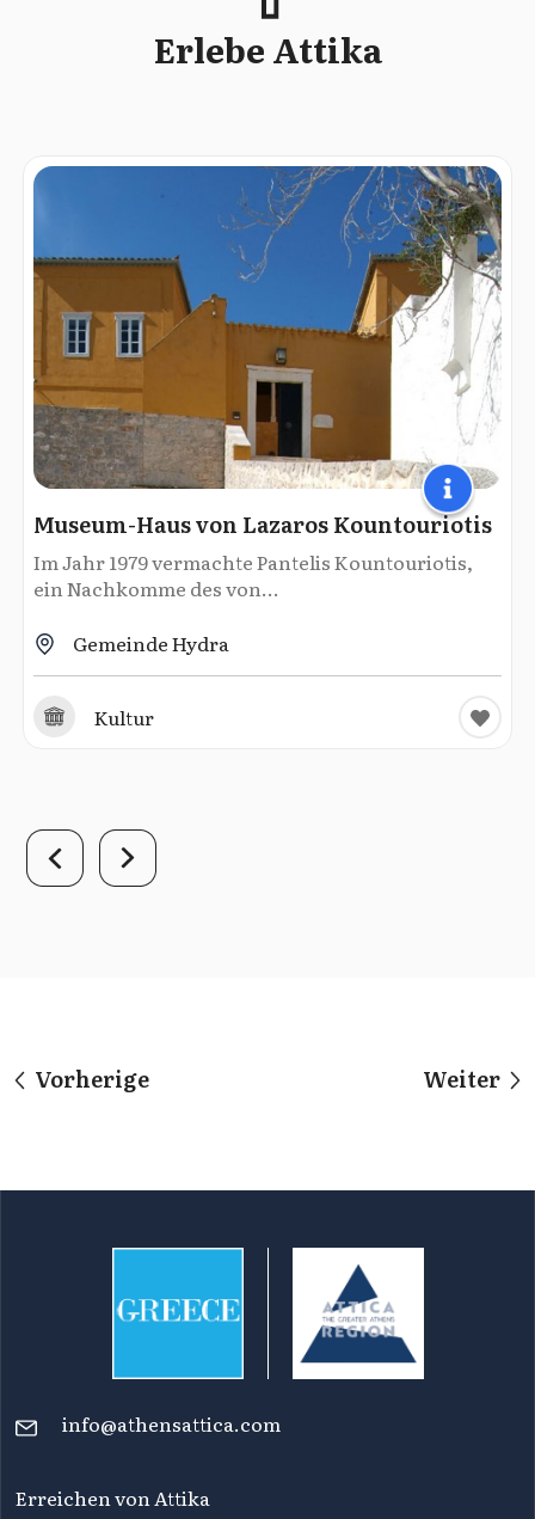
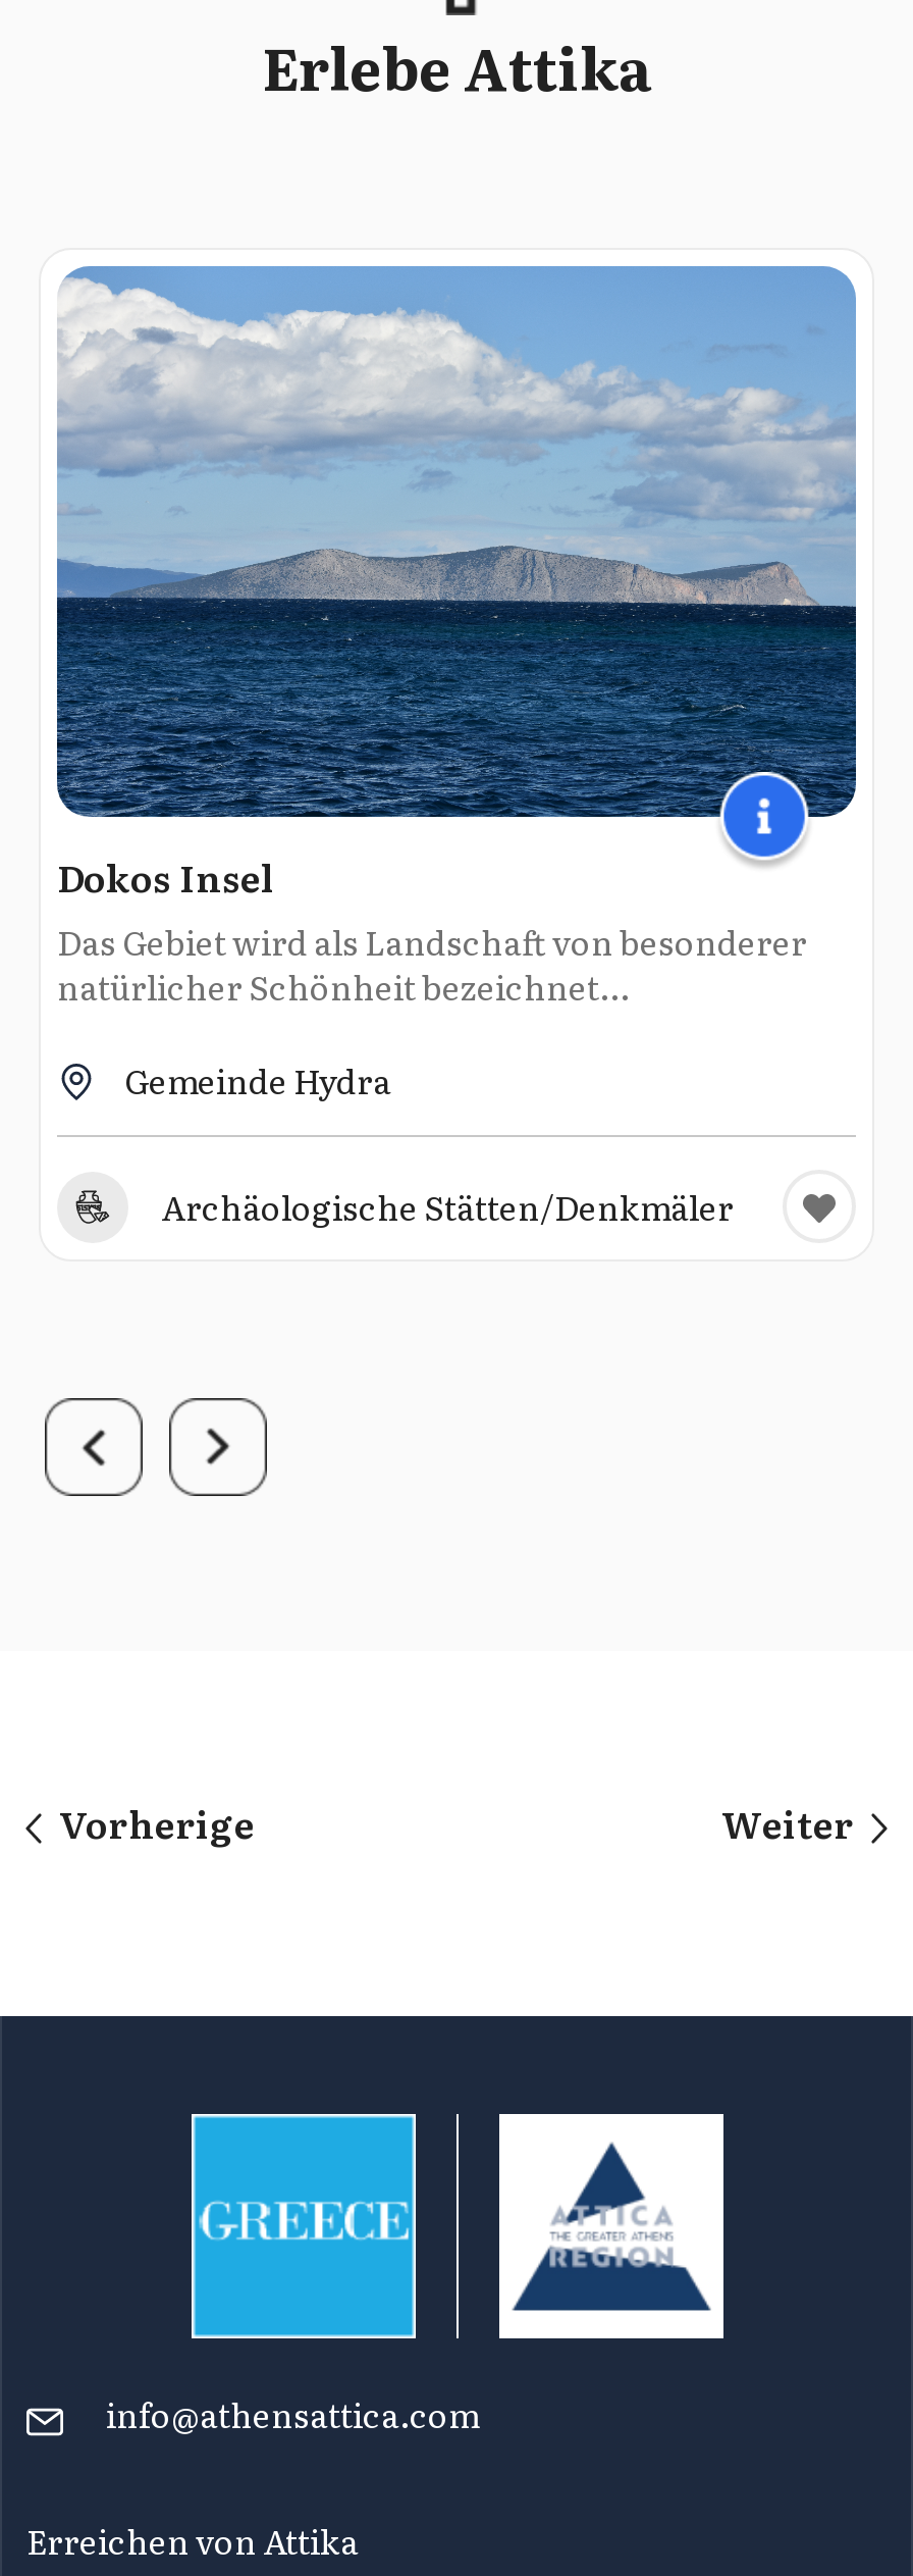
[32,165,503,602] [image] | Museum-Haus von Lazaros Kountouriotis | Im Jahr 1979 vermachte Pantelis Kountouriotis, | ein Nachkomme des von... -> [55,265,858,1011] [image] | Dokos Insel | Das Gebiet wird als Landschaft von besonderer | natürlicher Schönheit bezeichnet...
[94,702,154,731] Kultur -> [161,1182,734,1231] Archäologische Stätten/Denkmäler

